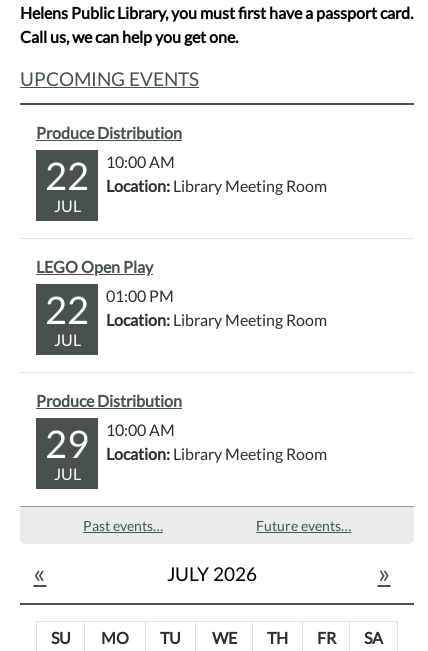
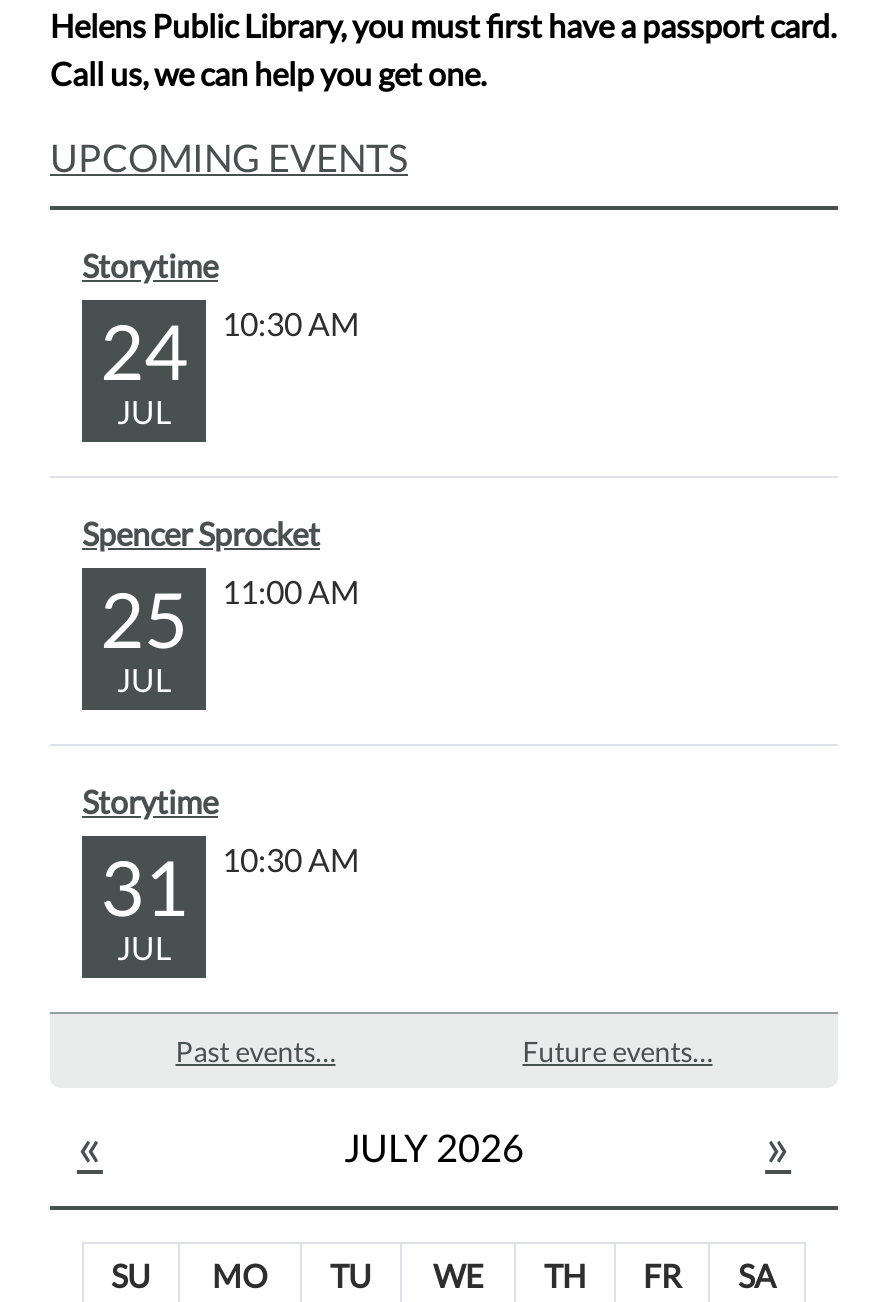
[36,123,182,198] Produce Distribution | 22 -> [82,247,218,396] Storytime | 24
[106,152,327,195] 10:00 AM | Location: Library Meeting Room -> [222,304,360,342] 10:30 AM
[36,257,153,332] LEGO Open Play | 22 -> [82,514,320,664] Spencer Sprocket | 25
[106,286,327,329] 01:00 PM | Location: Library Meeting Room -> [222,572,360,610] 11:00 AM
[36,391,182,466] Produce Distribution | 29 -> [82,782,218,932] Storytime | 31
[106,420,327,463] 10:00 AM | Location: Library Meeting Room -> [222,840,360,878] 10:30 AM

